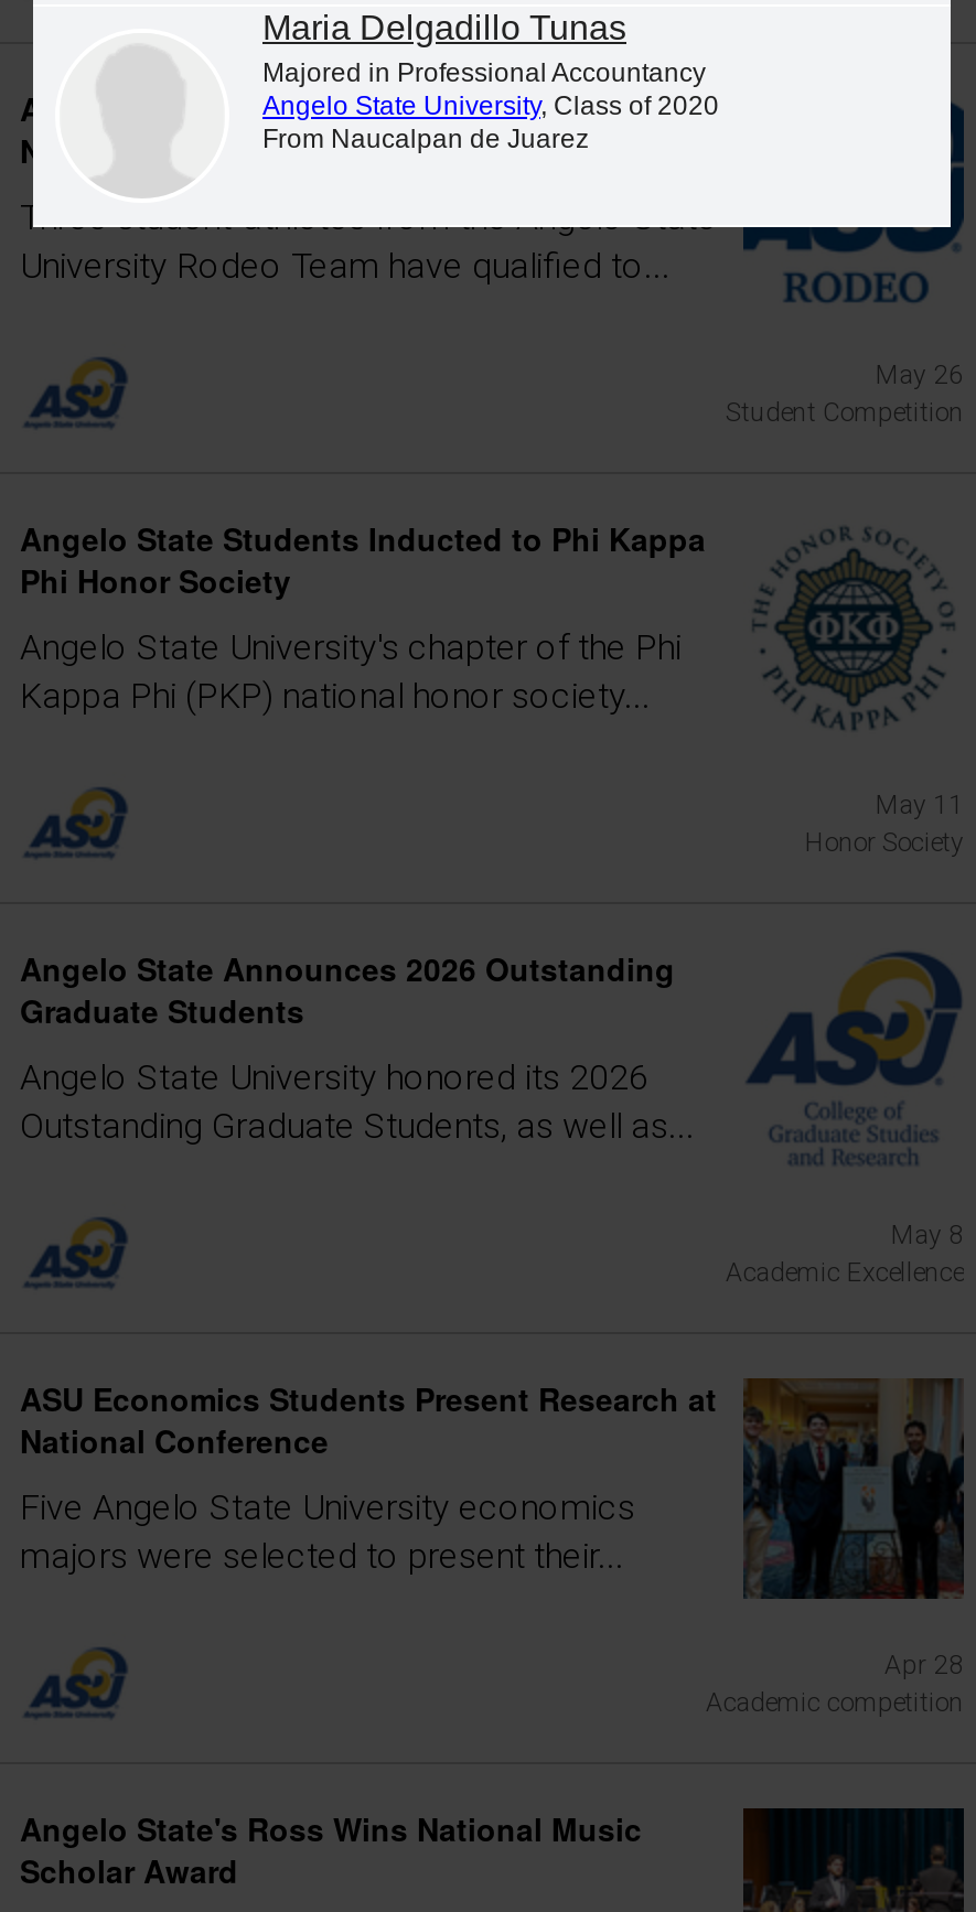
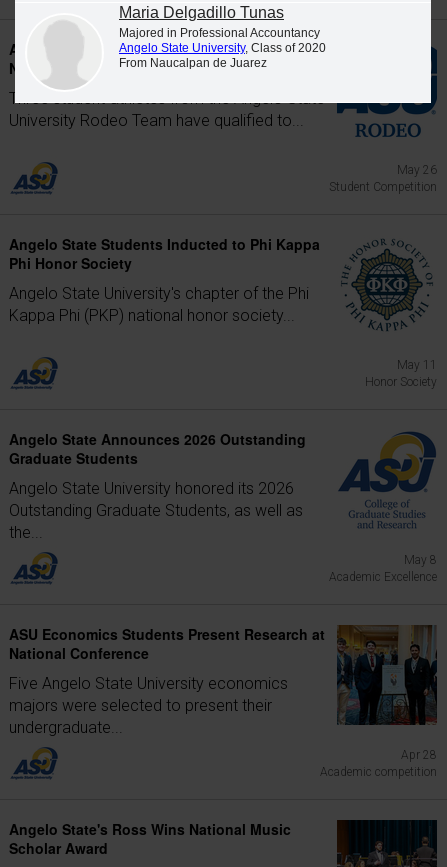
[20,1105,695,1147] Outstanding Graduate Students, as well as... -> [9,501,303,542] Outstanding Graduate Students, as well as | the...
[20,1535,624,1577] majors were selected to present their... -> [9,696,272,737] majors were selected to present their | undergraduate...

